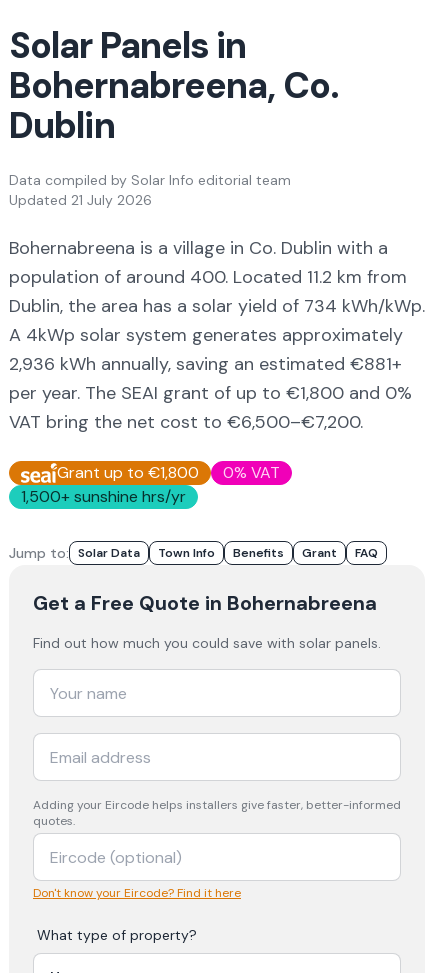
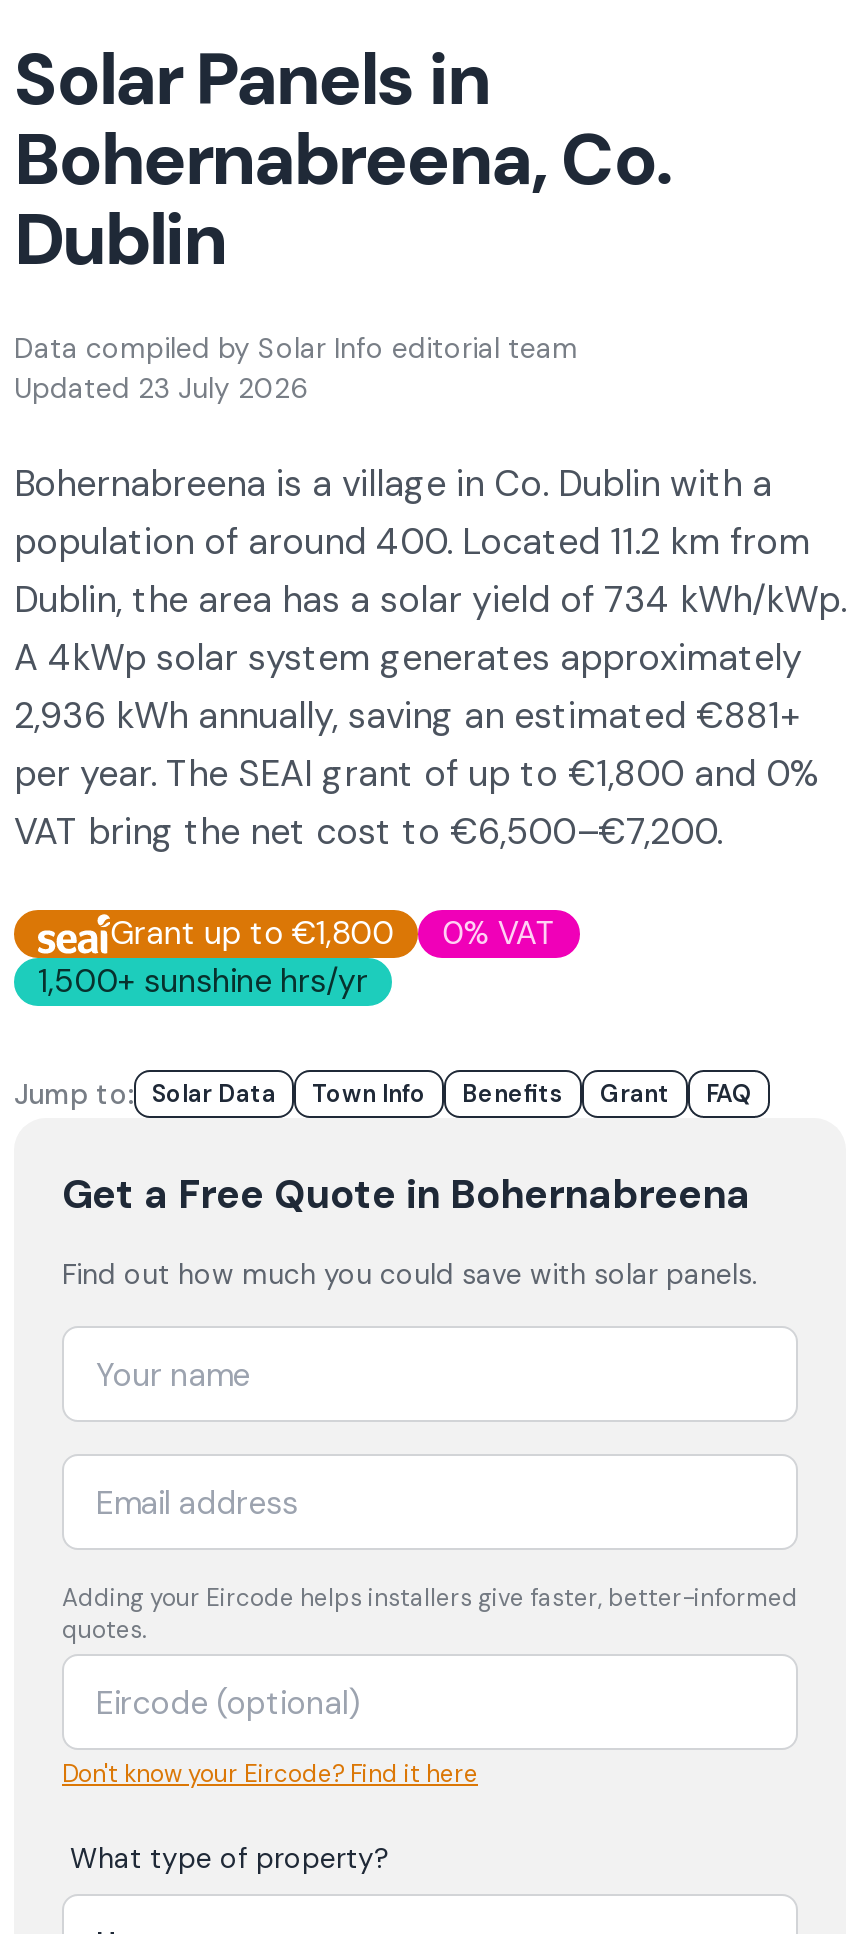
[9,191,152,209] Updated 21 July 2026 -> [14,370,308,406] Updated 23 July 2026

